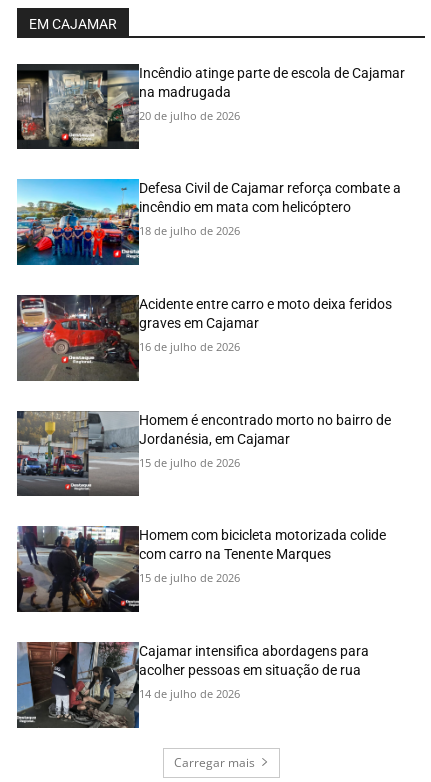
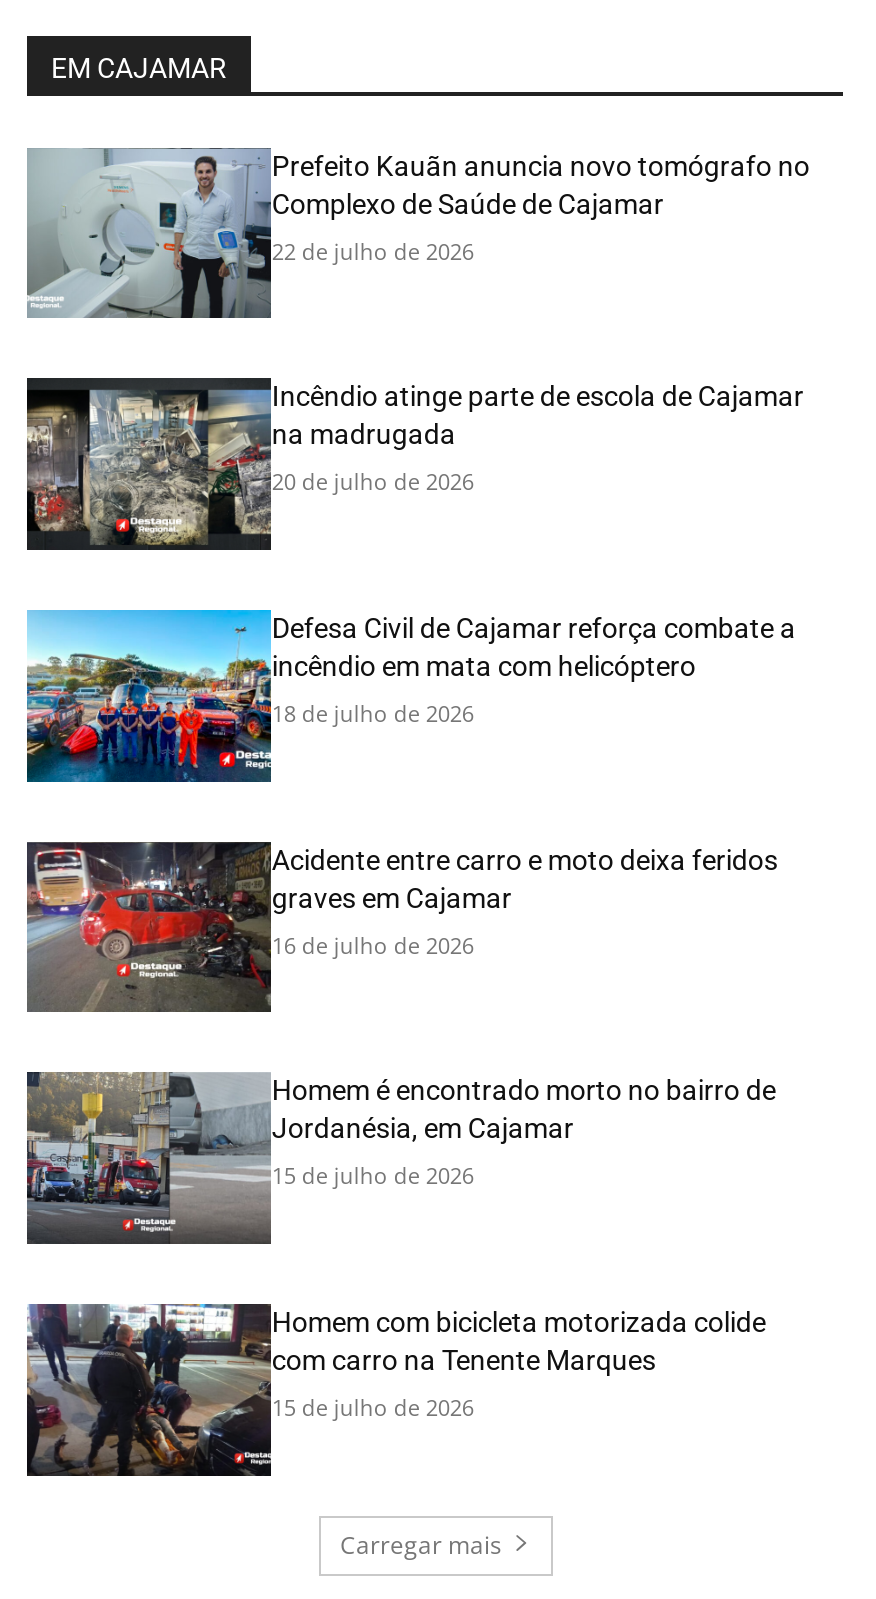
none -> [27,148,810,318] [image] | Prefeito Kauãn anuncia novo tomógrafo no | Complexo de Saúde de Cajamar | 22 de julho de 2026
moved [15,65,405,562] -> [23,380,804,1376]: [image] | Incêndio atinge parte de escola de Cajamar | na madrugada | ... | Homem com bicicleta motorizada colide | com carro na Tenente Marques
moved [15,524,140,613] -> [23,1300,273,1478]: [image]
[16,641,369,729] [image] | Cajamar intensifica abordagens para | acolher pessoas em situação de rua | 14 de julho de 2026 -> none

